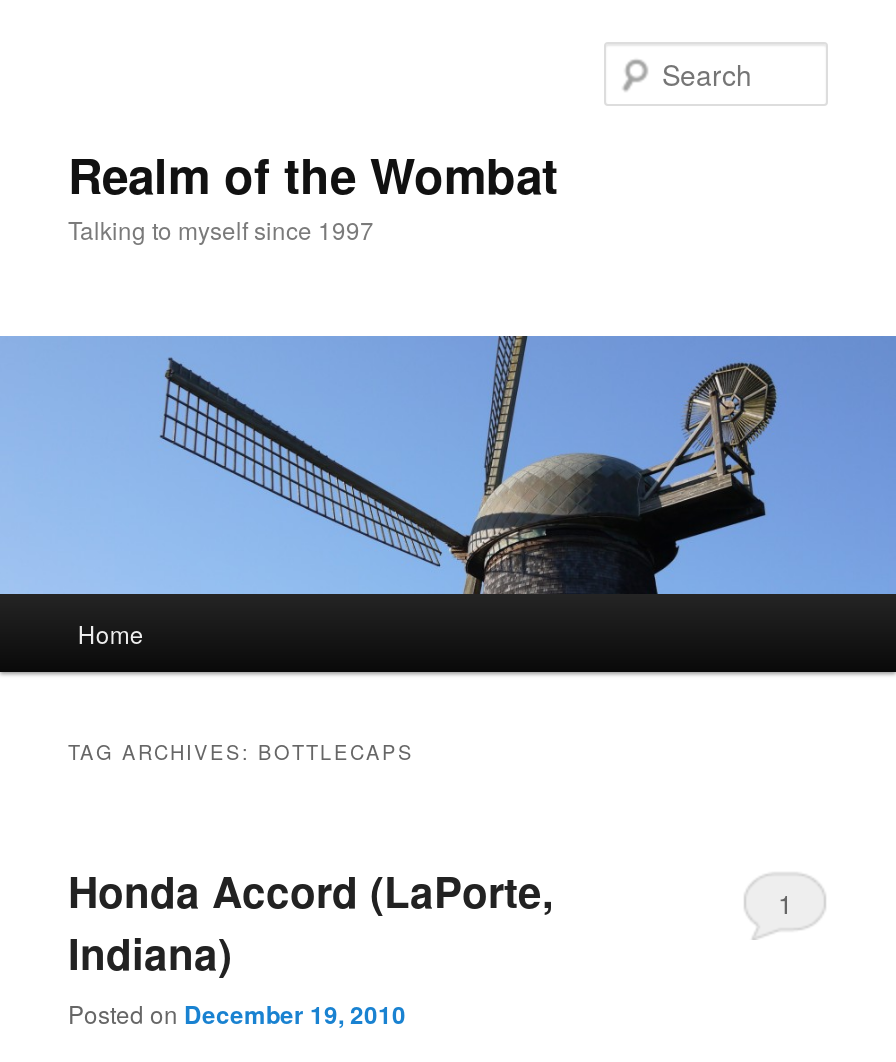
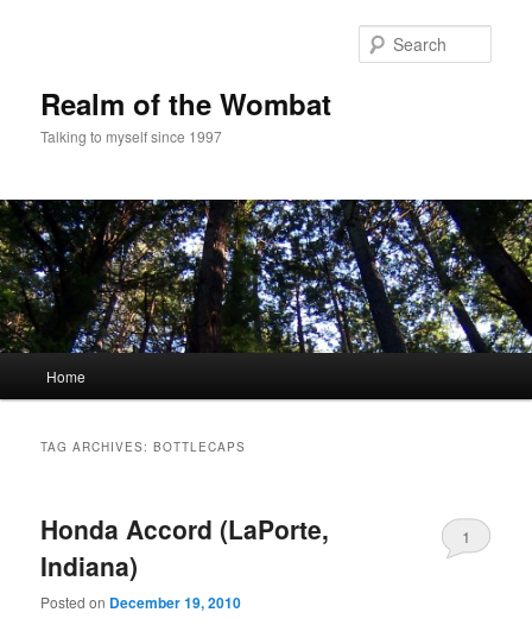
[6,334,890,596] [image] -> [4,198,528,354] [image]

